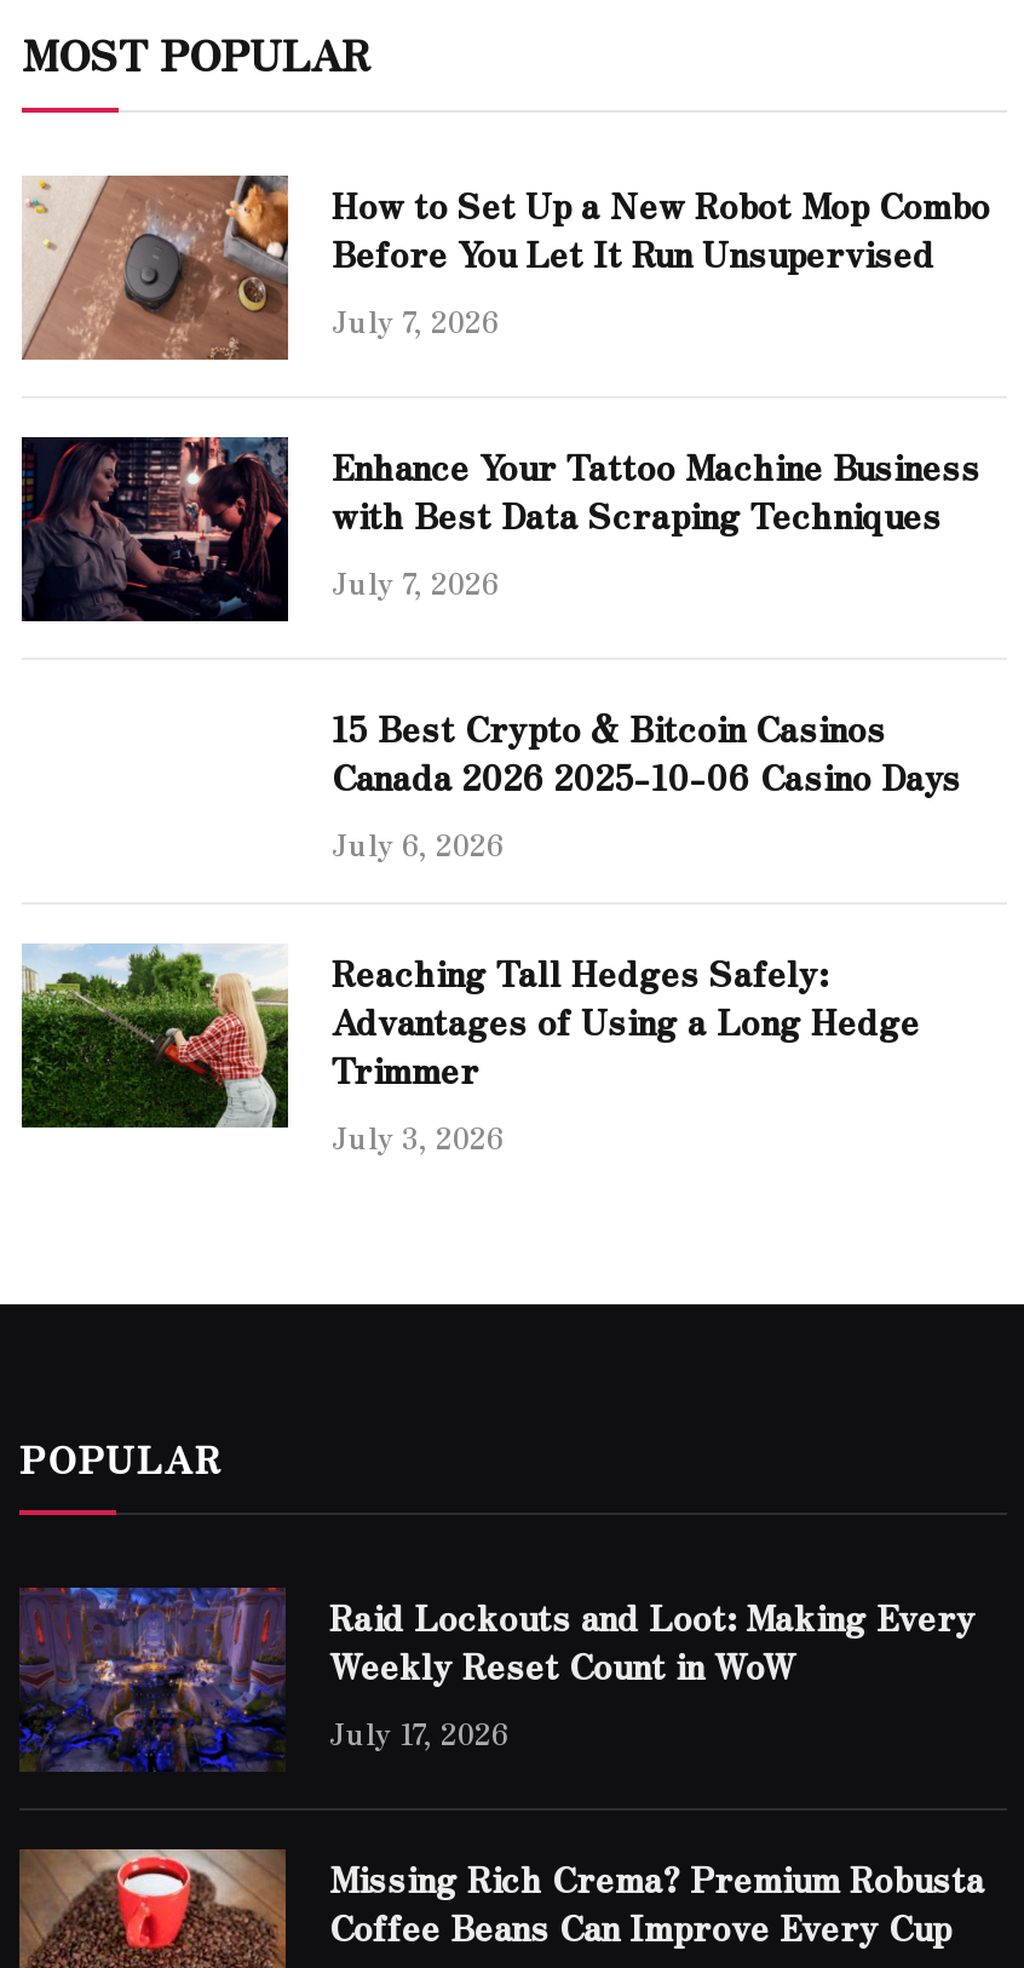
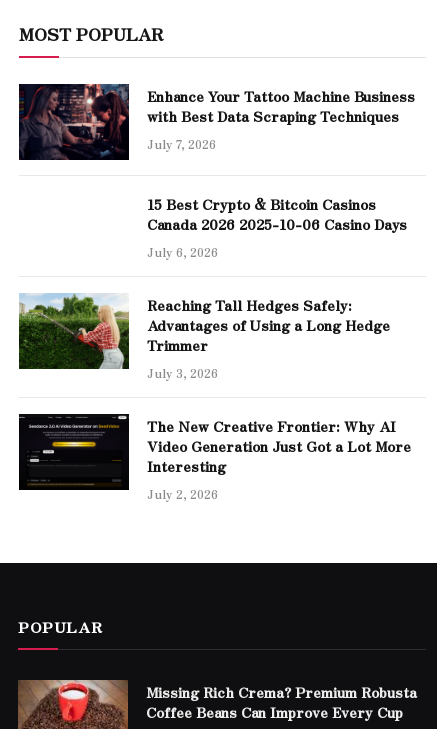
[22,173,990,362] [image] | How to Set Up a New Robot Mop Combo | Before You Let It Run Unsupervised | July 7, 2026 -> none
moved [17,432,293,624] -> [17,82,131,161]: [image]
moved [17,941,293,1130] -> [17,292,131,370]: [image]
none -> [18,413,411,502] [image] | The New Creative Frontier: Why AI | Video Generation Just Got a Lot More | Interesting | July 2, 2026
[19,1585,976,1777] [image] | Raid Lockouts and Loot: Making Every | Weekly Reset Count in WoW | July 17, 2026 -> none

